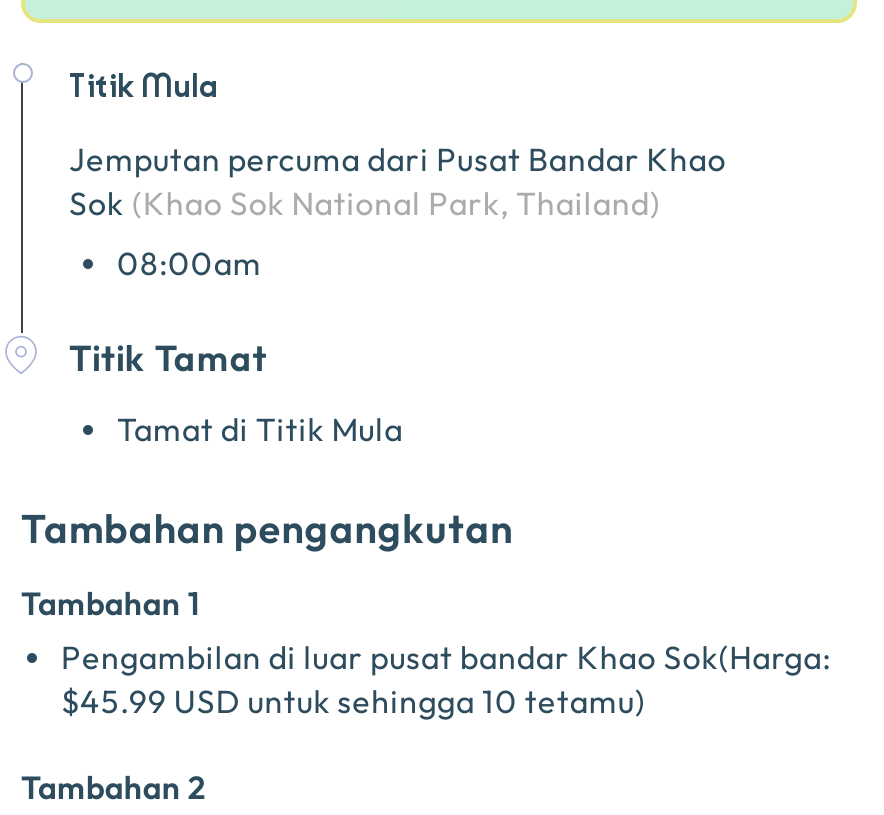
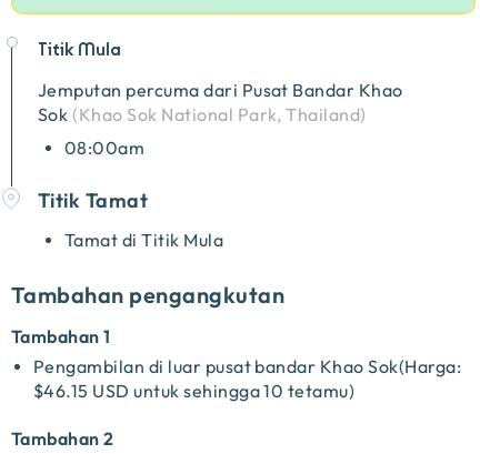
[61,683,646,719] $45.99 USD untuk sehingga 10 tetamu) -> [33,381,355,401] $46.15 USD untuk sehingga 10 tetamu)

